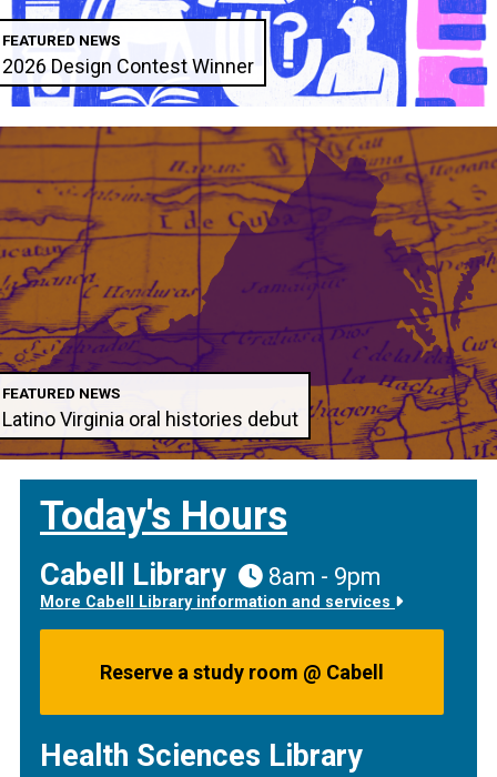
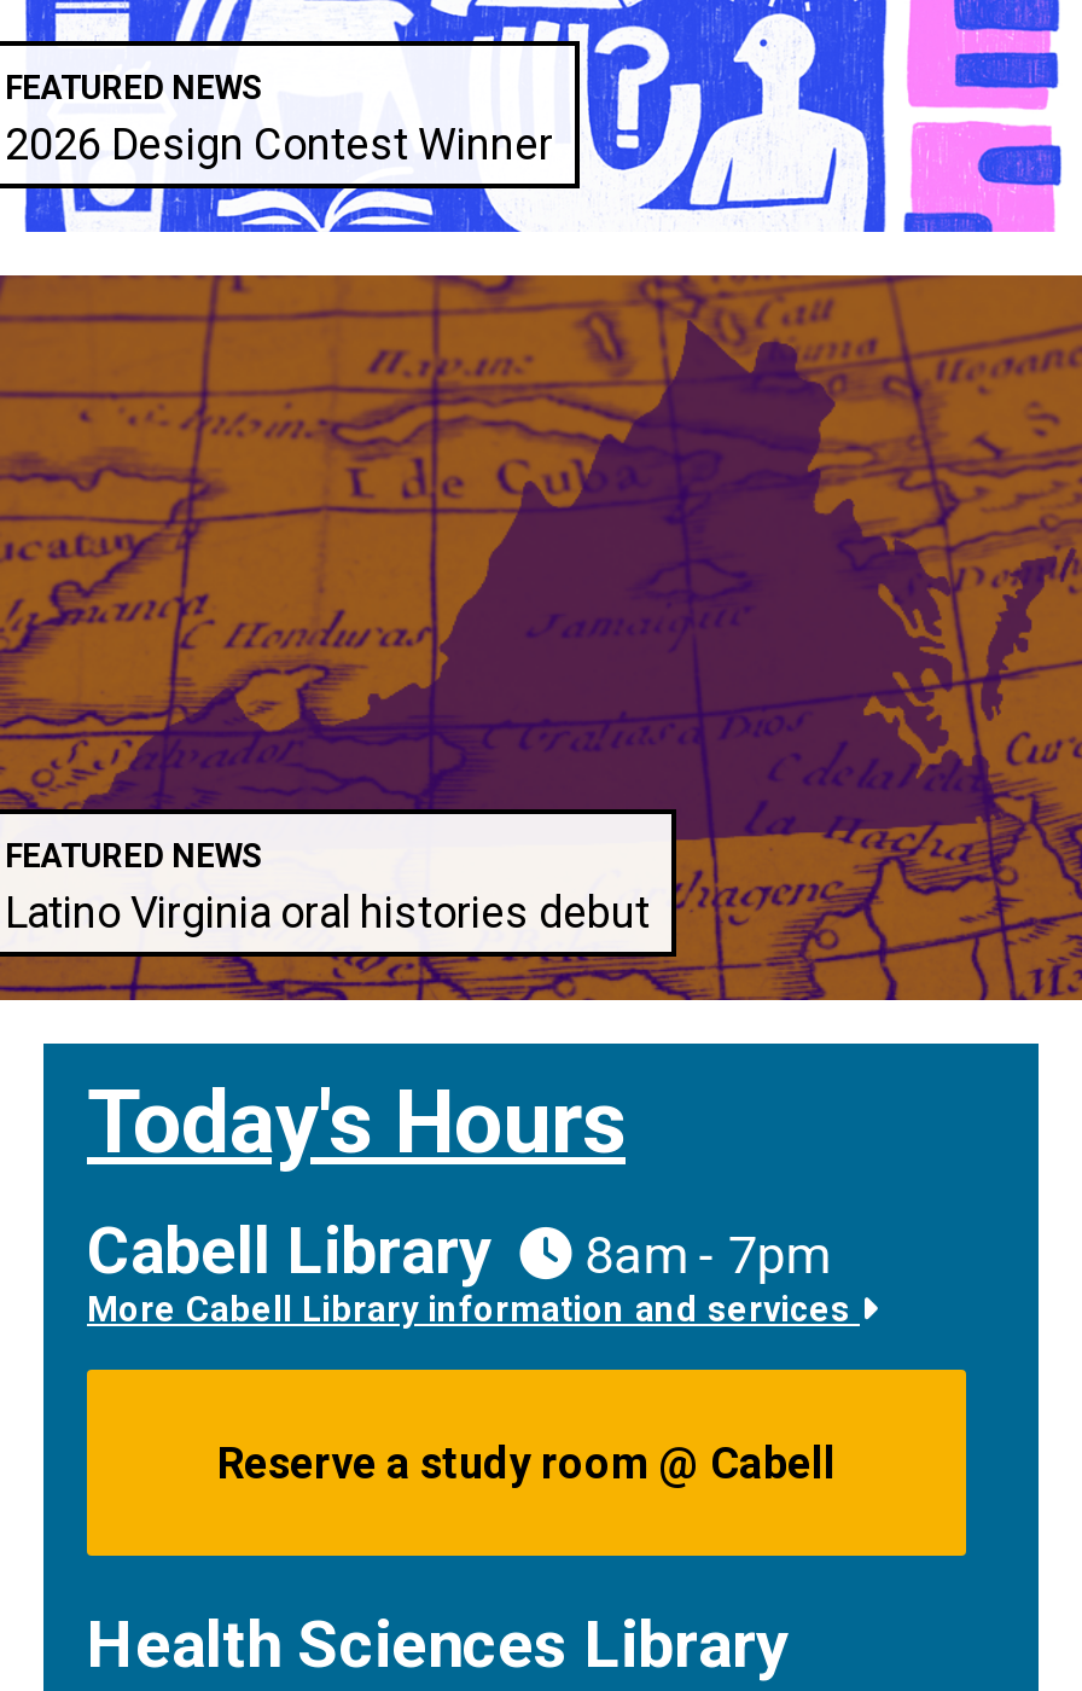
[40,557,381,593] Cabell Library 8am - 9pm -> [87,1212,829,1290] Cabell Library 8am - 7pm

